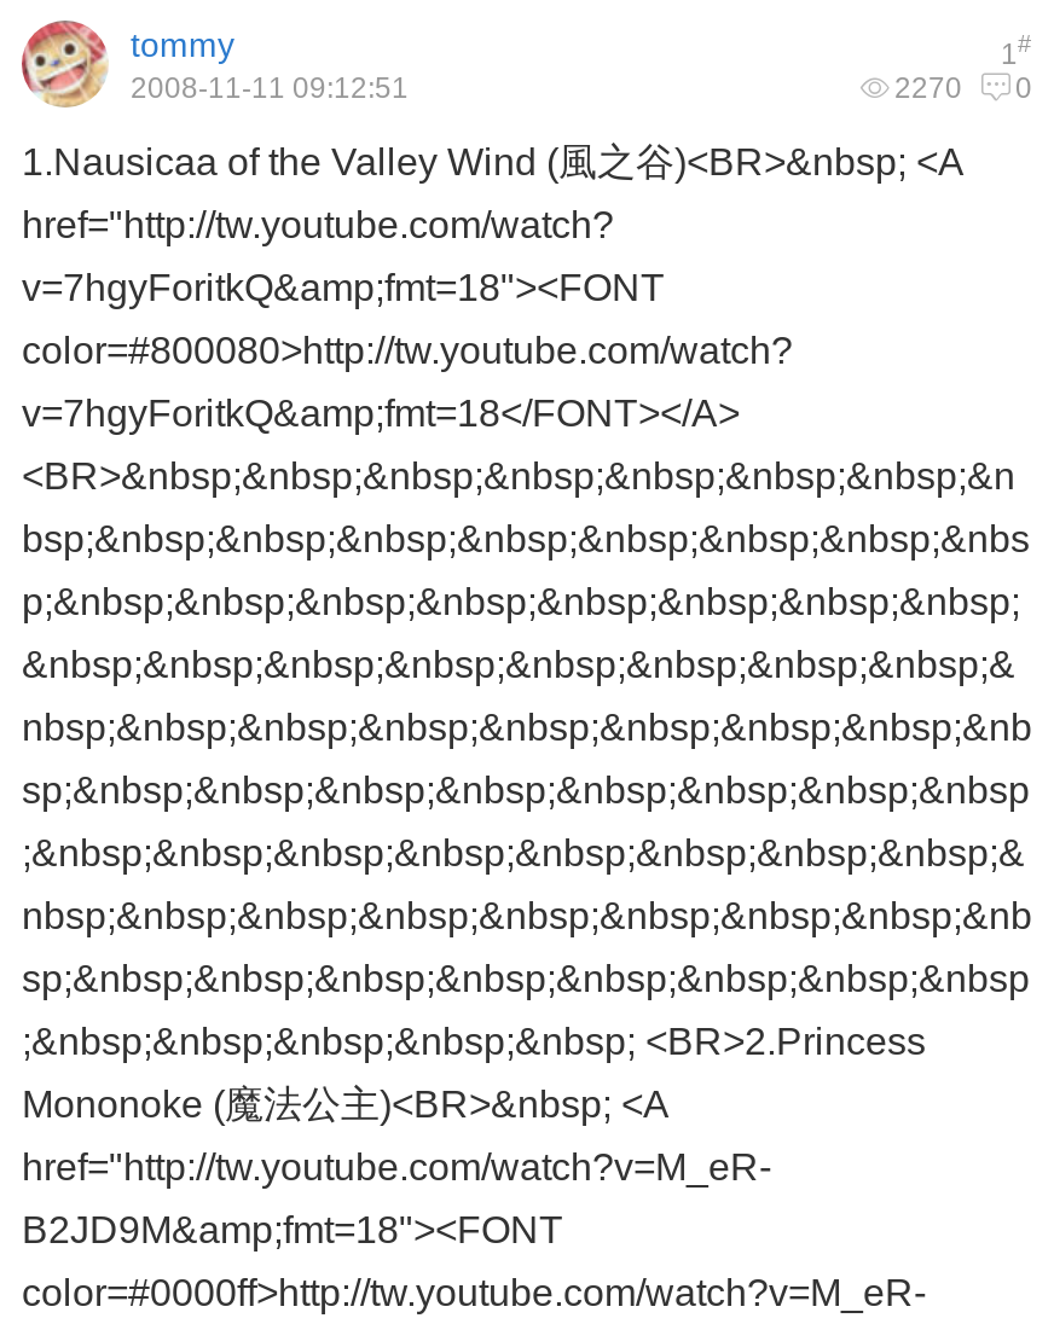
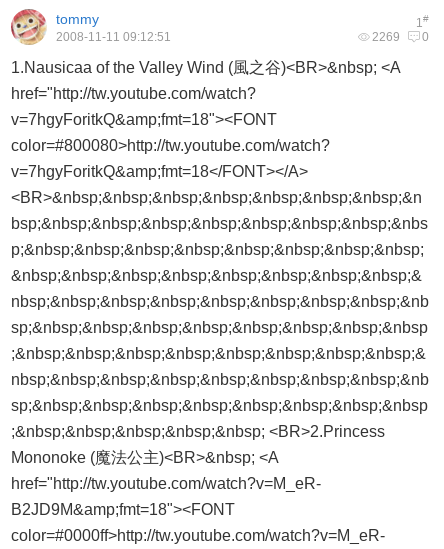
[894,71,1032,105] 2270 0 -> [372,30,429,44] 2269 0

